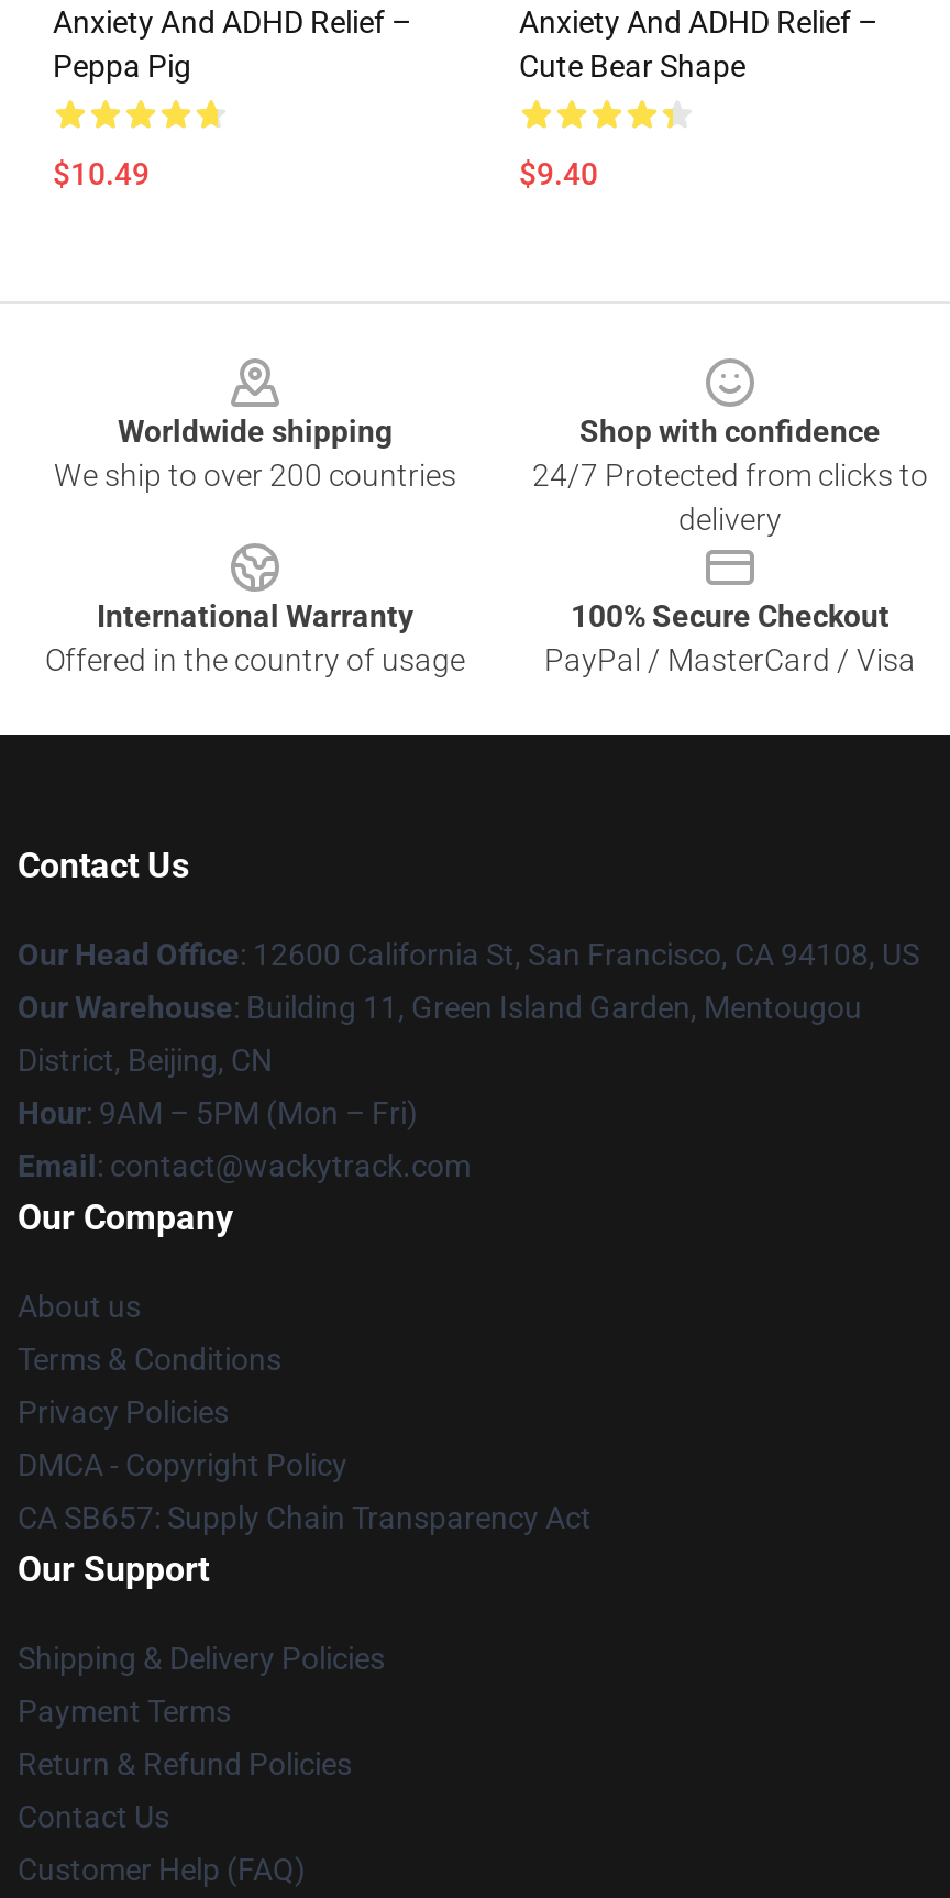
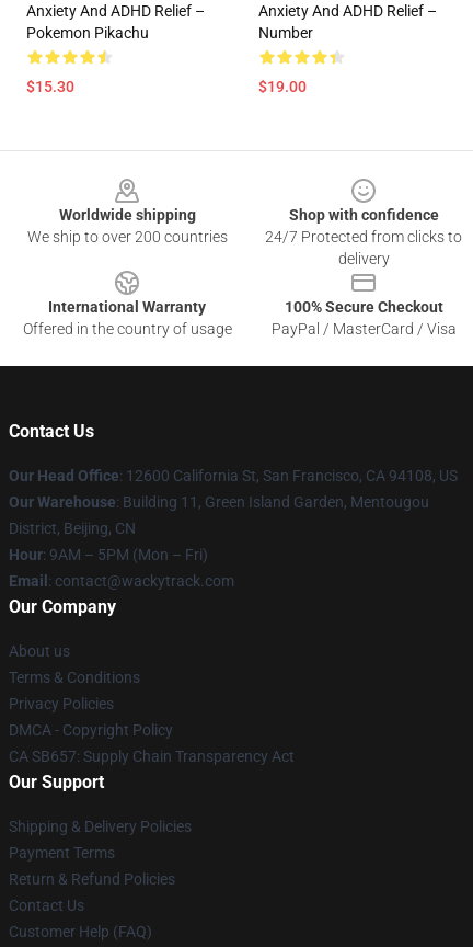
[53,48,191,84] Peppa Pig -> [26,24,149,42] Pokemon Pikachu
[519,48,745,84] Cute Bear Shape -> [258,24,313,42] Number
[53,156,150,191] $10.49 -> [26,78,74,95] $15.30
[519,156,598,191] $9.40 -> [258,78,307,95] $19.00

